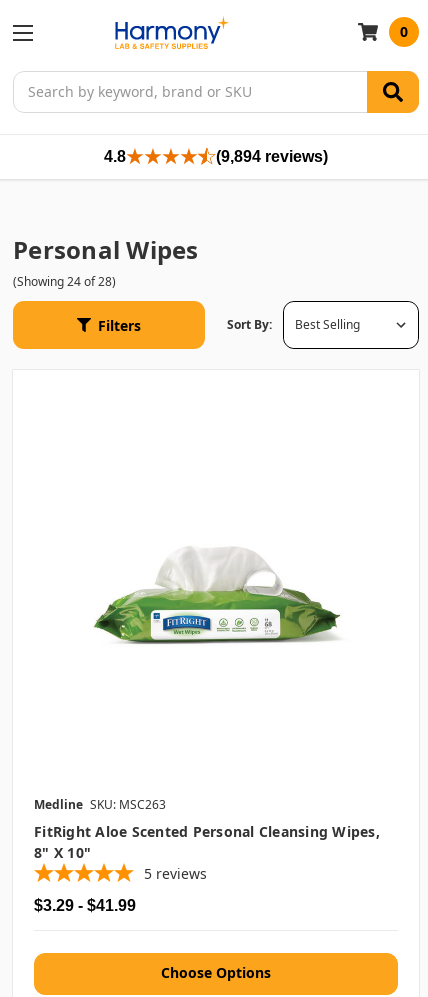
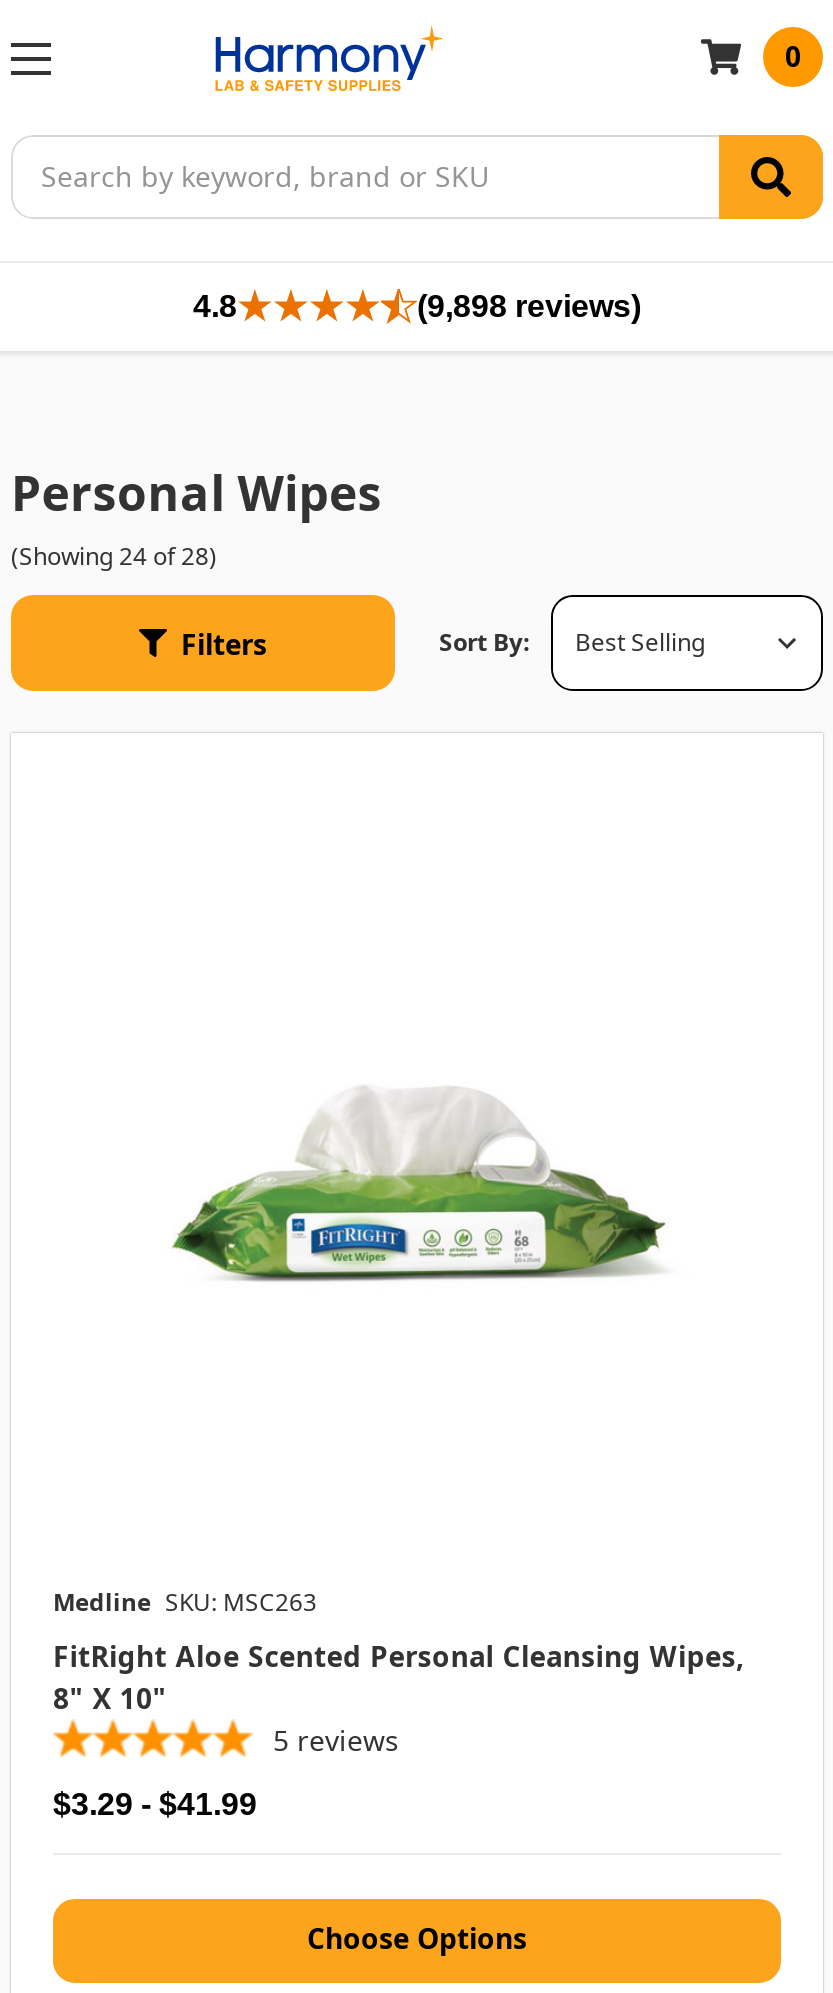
[216,148,328,165] (9,894 reviews) -> [417,289,641,323] (9,898 reviews)

